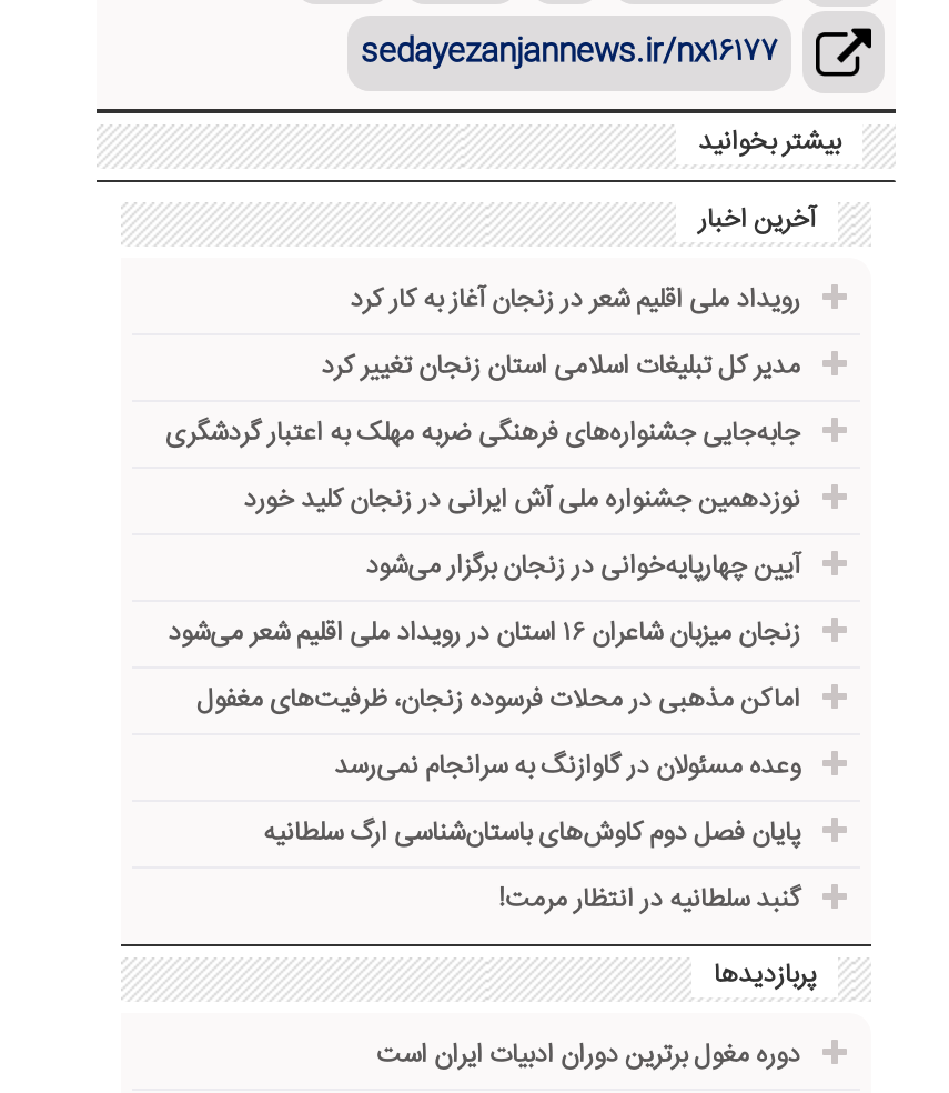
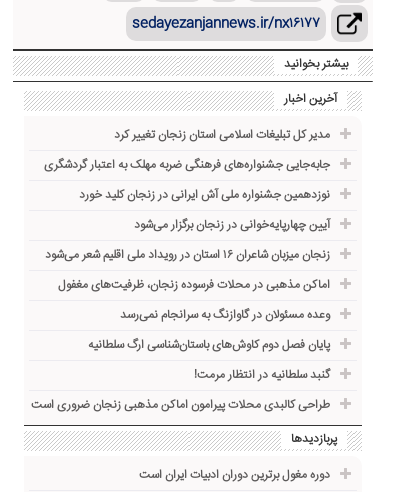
[350,279,800,321] رویداد ملی اقلیم شعر در زنجان آغاز به کار کرد -> none
moved [165,345,800,921] -> [44,125,330,384]: مدیر کل تبلیغات اسلامی استان زنجان تغییر کرد | جا‌به‌جایی جشنواره‌های فرهنگی ضربه مهلک به اعتبار گردشگری | نوزدهمین جشنواره ملی آش ایرانی در زنجان کلید خورد | آیین چهارپایه‌خوانی در زنجان برگزار می‌شود | اماکن مذهبی در محلات فرسوده زنجان، ظرفیت‌های مغفول | وعده مسئولان در گاوازنگ به سرانجام نمی‌رسد | پایان فصل دوم کاوش‌های باستان‌شناسی ارگ سلطانیه | گنبد سلطانیه در انتظار مرمت!
none -> [31,395,330,414] طراحی کالبدی محلات پیرامون اماکن مذهبی زنجان ضروری است

